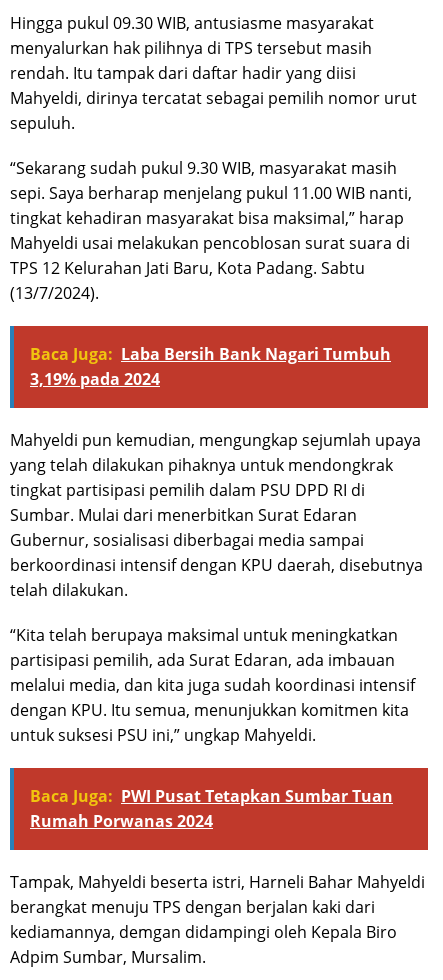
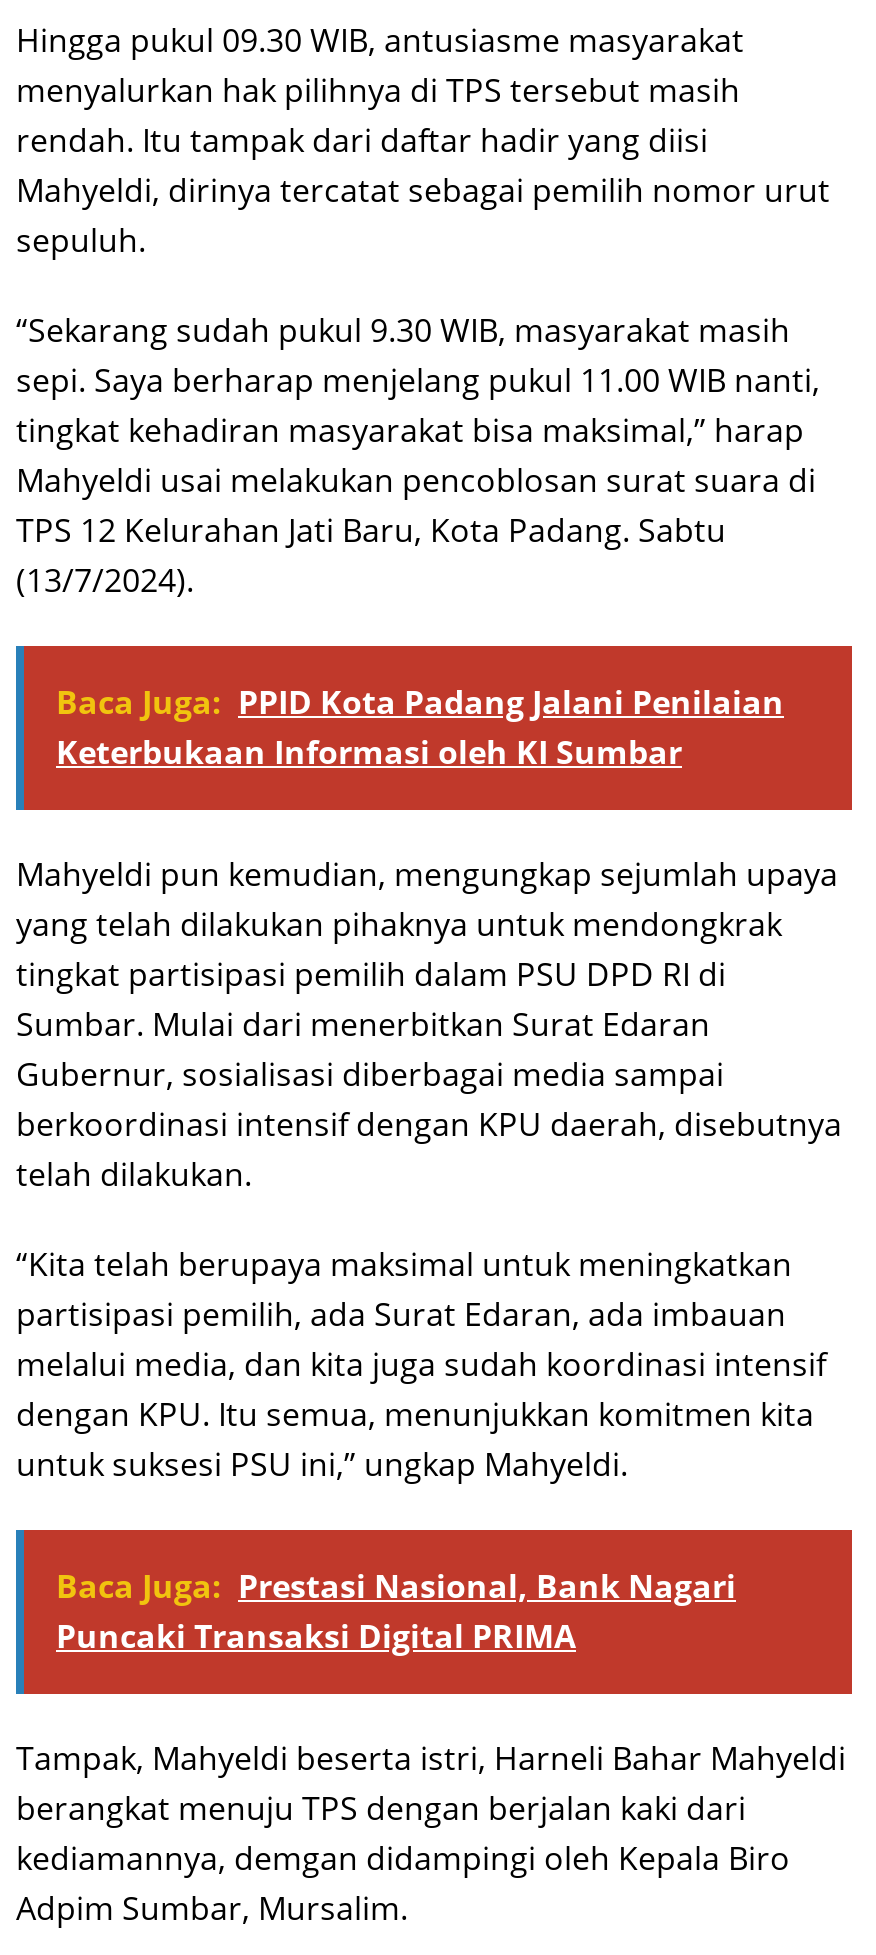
[30,343,391,390] Baca Juga: Laba Bersih Bank Nagari Tumbuh | 3,19% pada 2024 -> [56,680,784,774] Baca Juga: PPID Kota Padang Jalani Penilaian | Keterbukaan Informasi oleh KI Sumbar
[30,785,393,832] Baca Juga: PWI Pusat Tetapkan Sumbar Tuan | Rumah Porwanas 2024 -> [56,1564,736,1658] Baca Juga: Prestasi Nasional, Bank Nagari | Puncaki Transaksi Digital PRIMA

